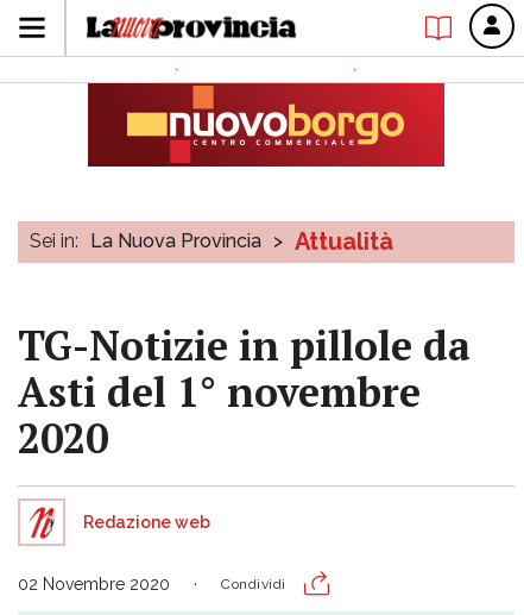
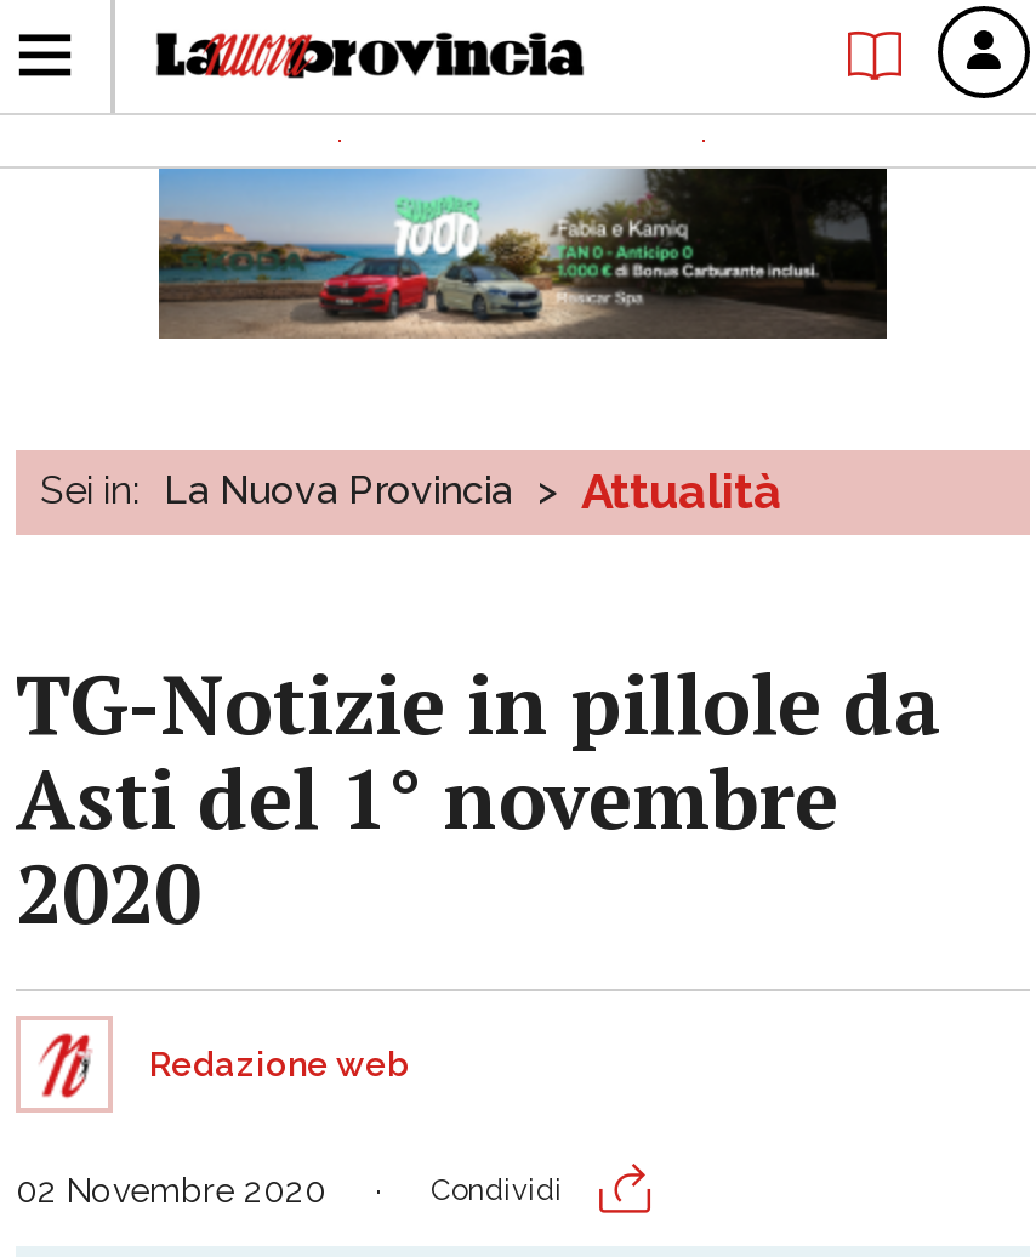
[87,82,446,168] [image] -> [156,166,889,341] [image]

